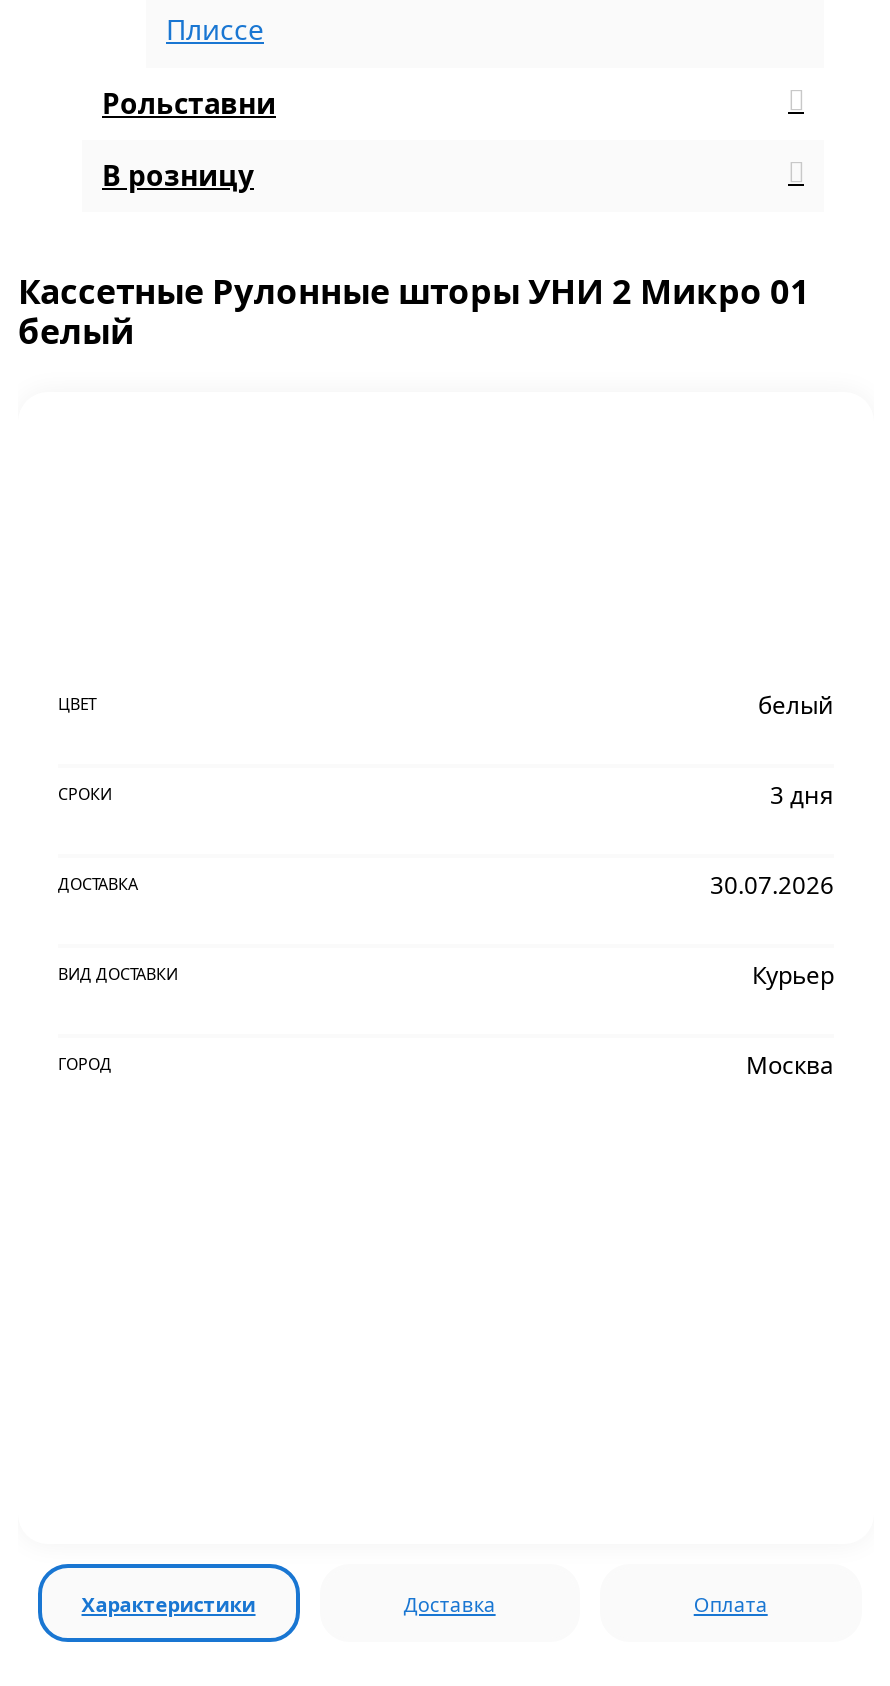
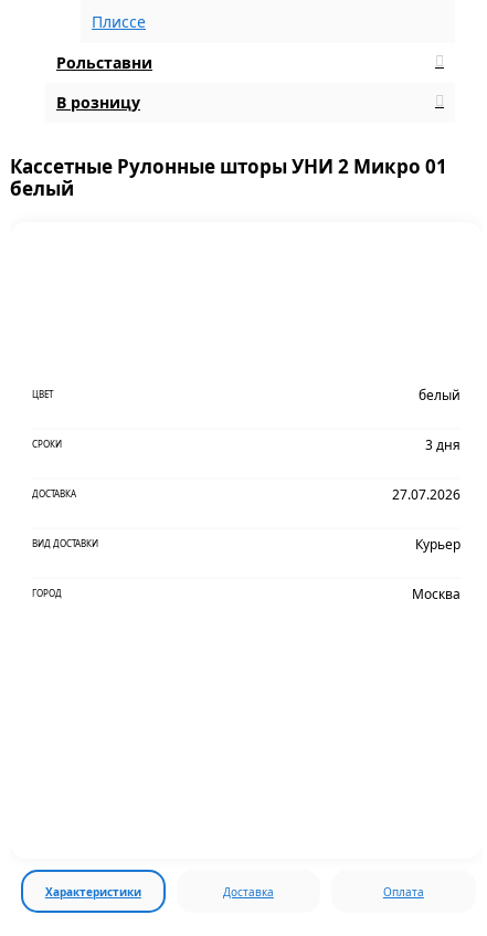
[710,868,834,902] 30.07.2026 -> [392,485,460,504] 27.07.2026

